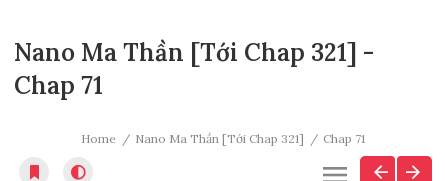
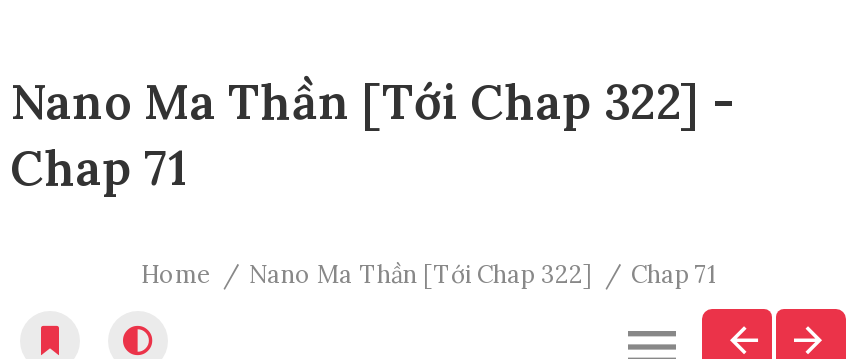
[14,37,374,68] Nano Ma Thần [Tới Chap 321] - -> [10,71,734,133] Nano Ma Thần [Tới Chap 322] -
[135,131,304,146] Nano Ma Thần [Tới Chap 321] -> [249,259,593,289] Nano Ma Thần [Tới Chap 322]

